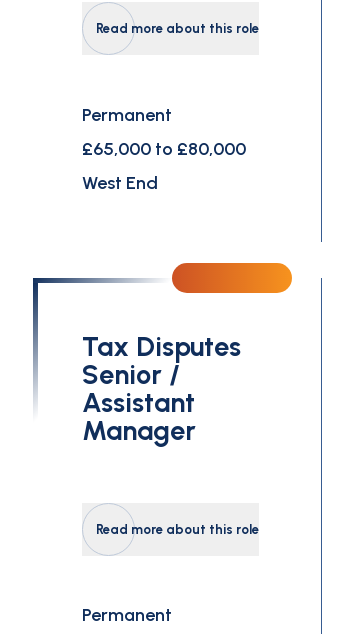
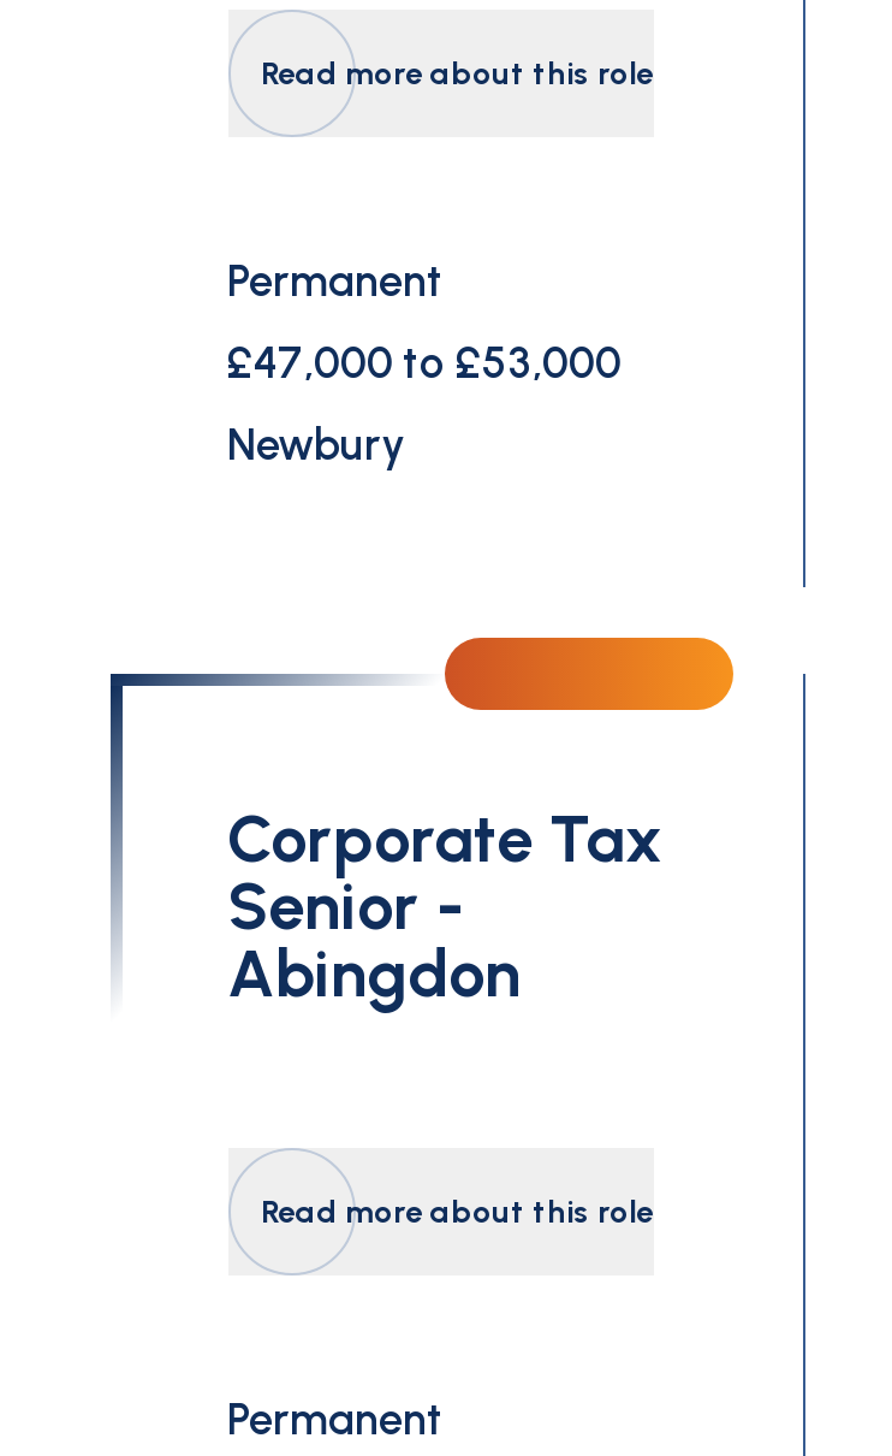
[81,138,245,160] £65,000 to £80,000 -> [227,336,622,389] £47,000 to £53,000
[81,172,157,194] West End -> [227,418,405,471] Newbury
[81,330,240,447] Tax Disputes | Senior / | Assistant | Manager -> [227,799,662,1013] Corporate Tax | Senior - | Abingdon

